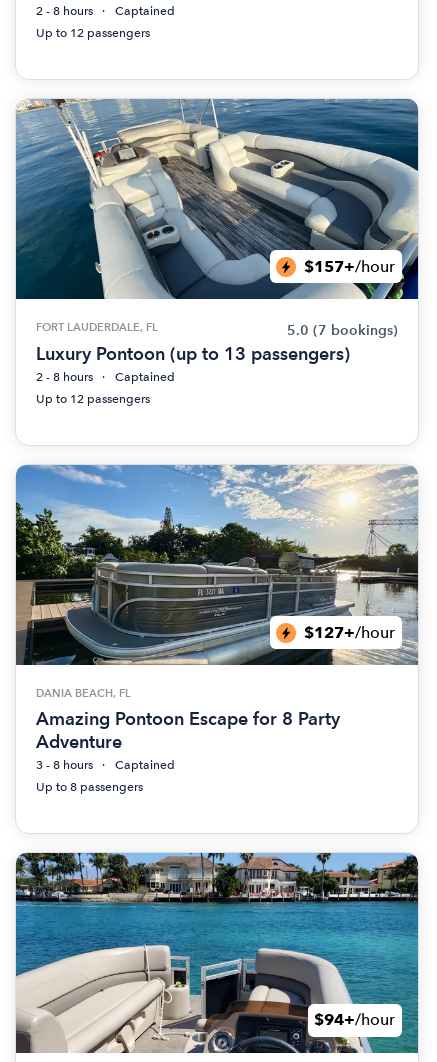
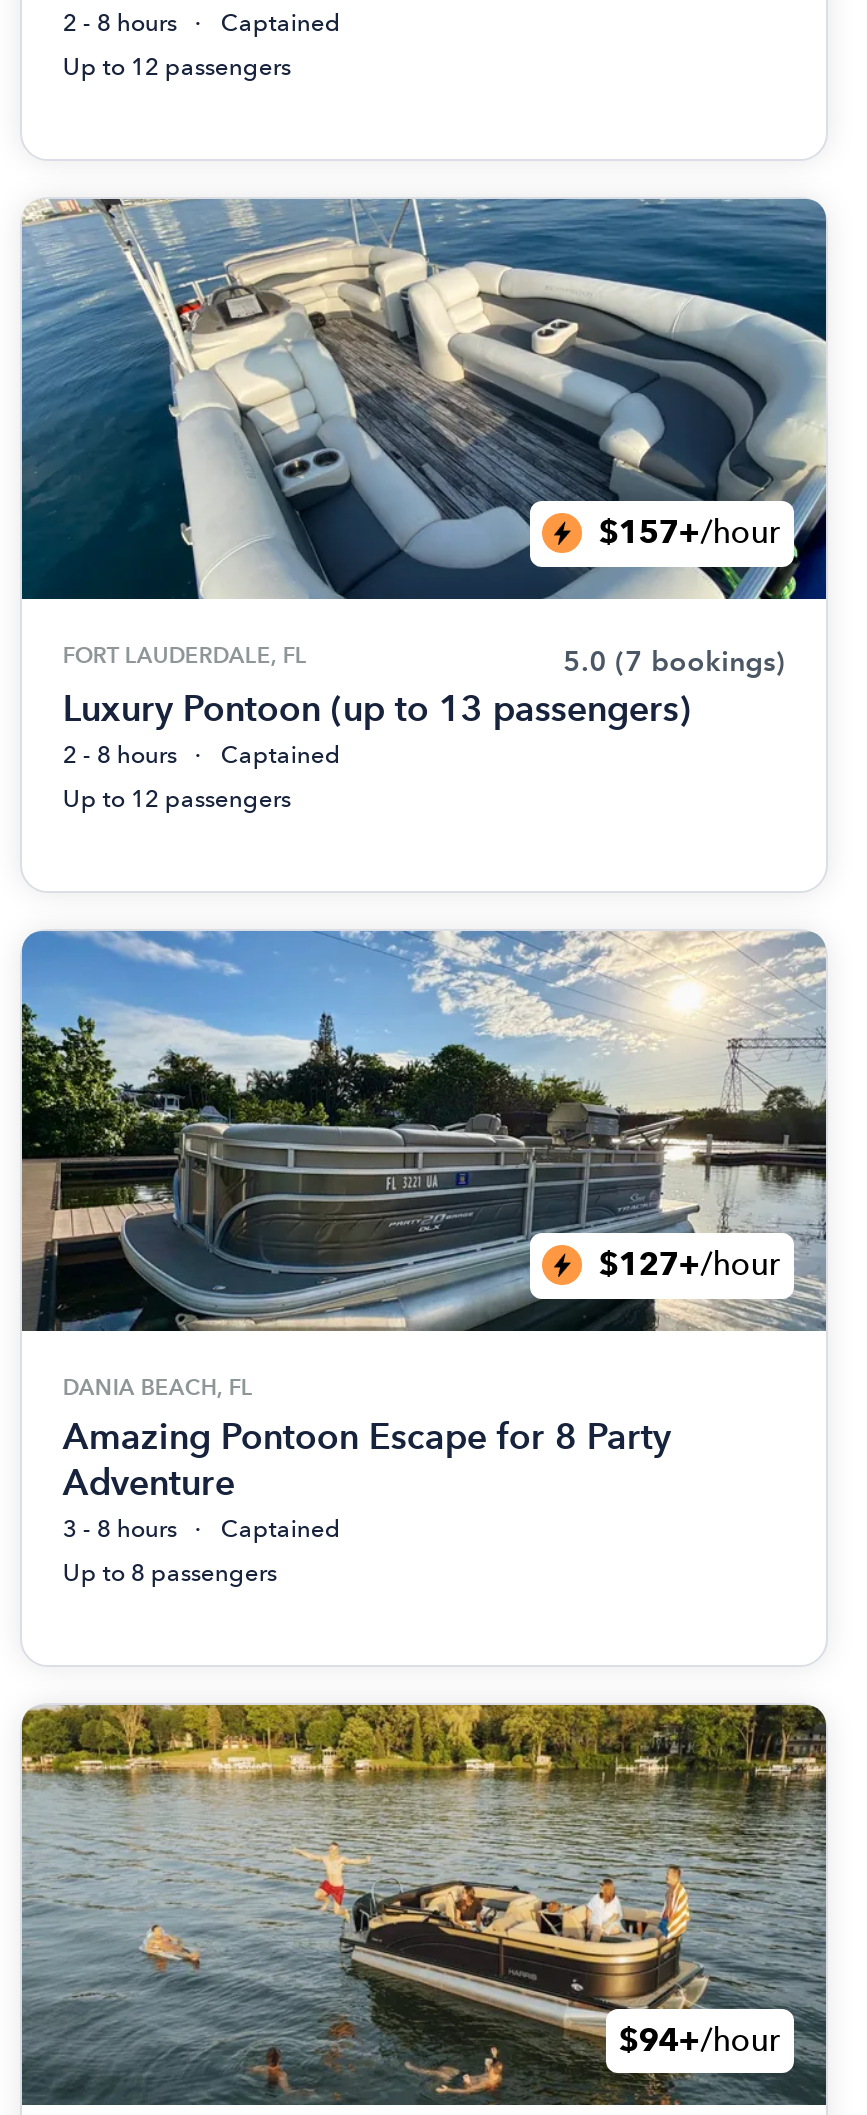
[15,852,418,1054] [image] -> [20,1702,828,2106] [image]

